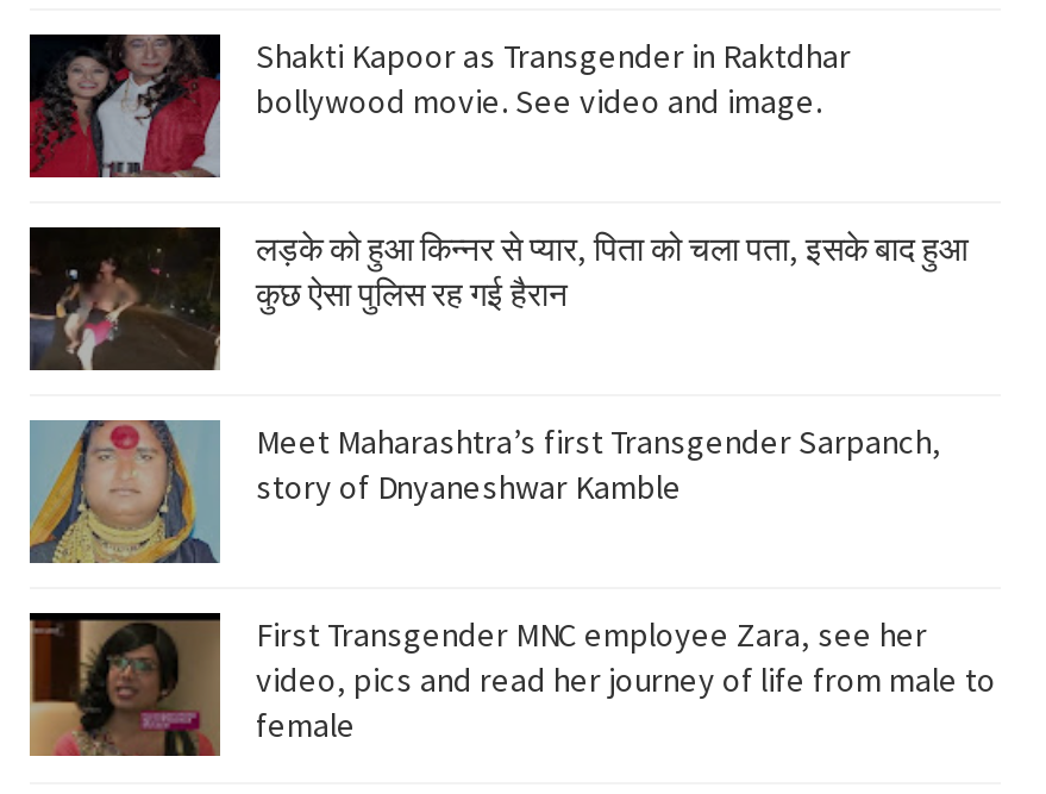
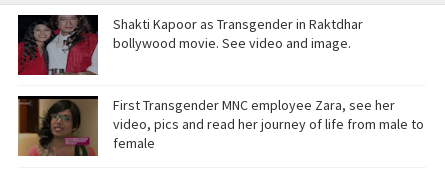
[27,227,967,508] [image] | लड़के को हुआ किन्नर से प्यार, पिता को चला पता, इसके बाद हुआ | कुछ ऐसा पुलिस रह गई हैरान | Meet Maharashtra’s first Transgender Sarpanch, | story of Dnyaneshwar Kamble -> none
[27,418,223,565] [image] -> none

